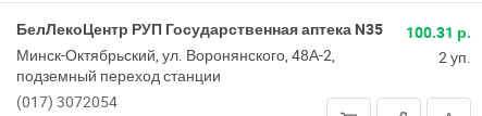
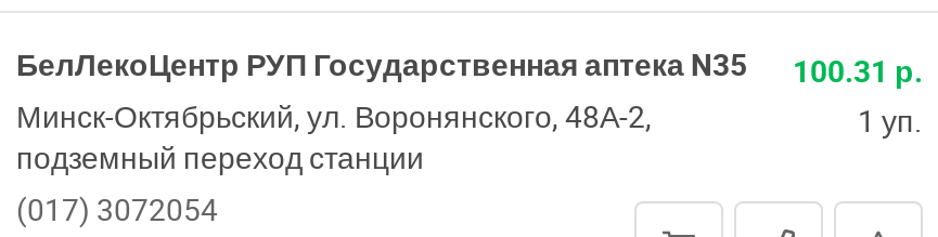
[438,47,471,68] 2 уп. -> [858,99,923,140] 1 уп.

